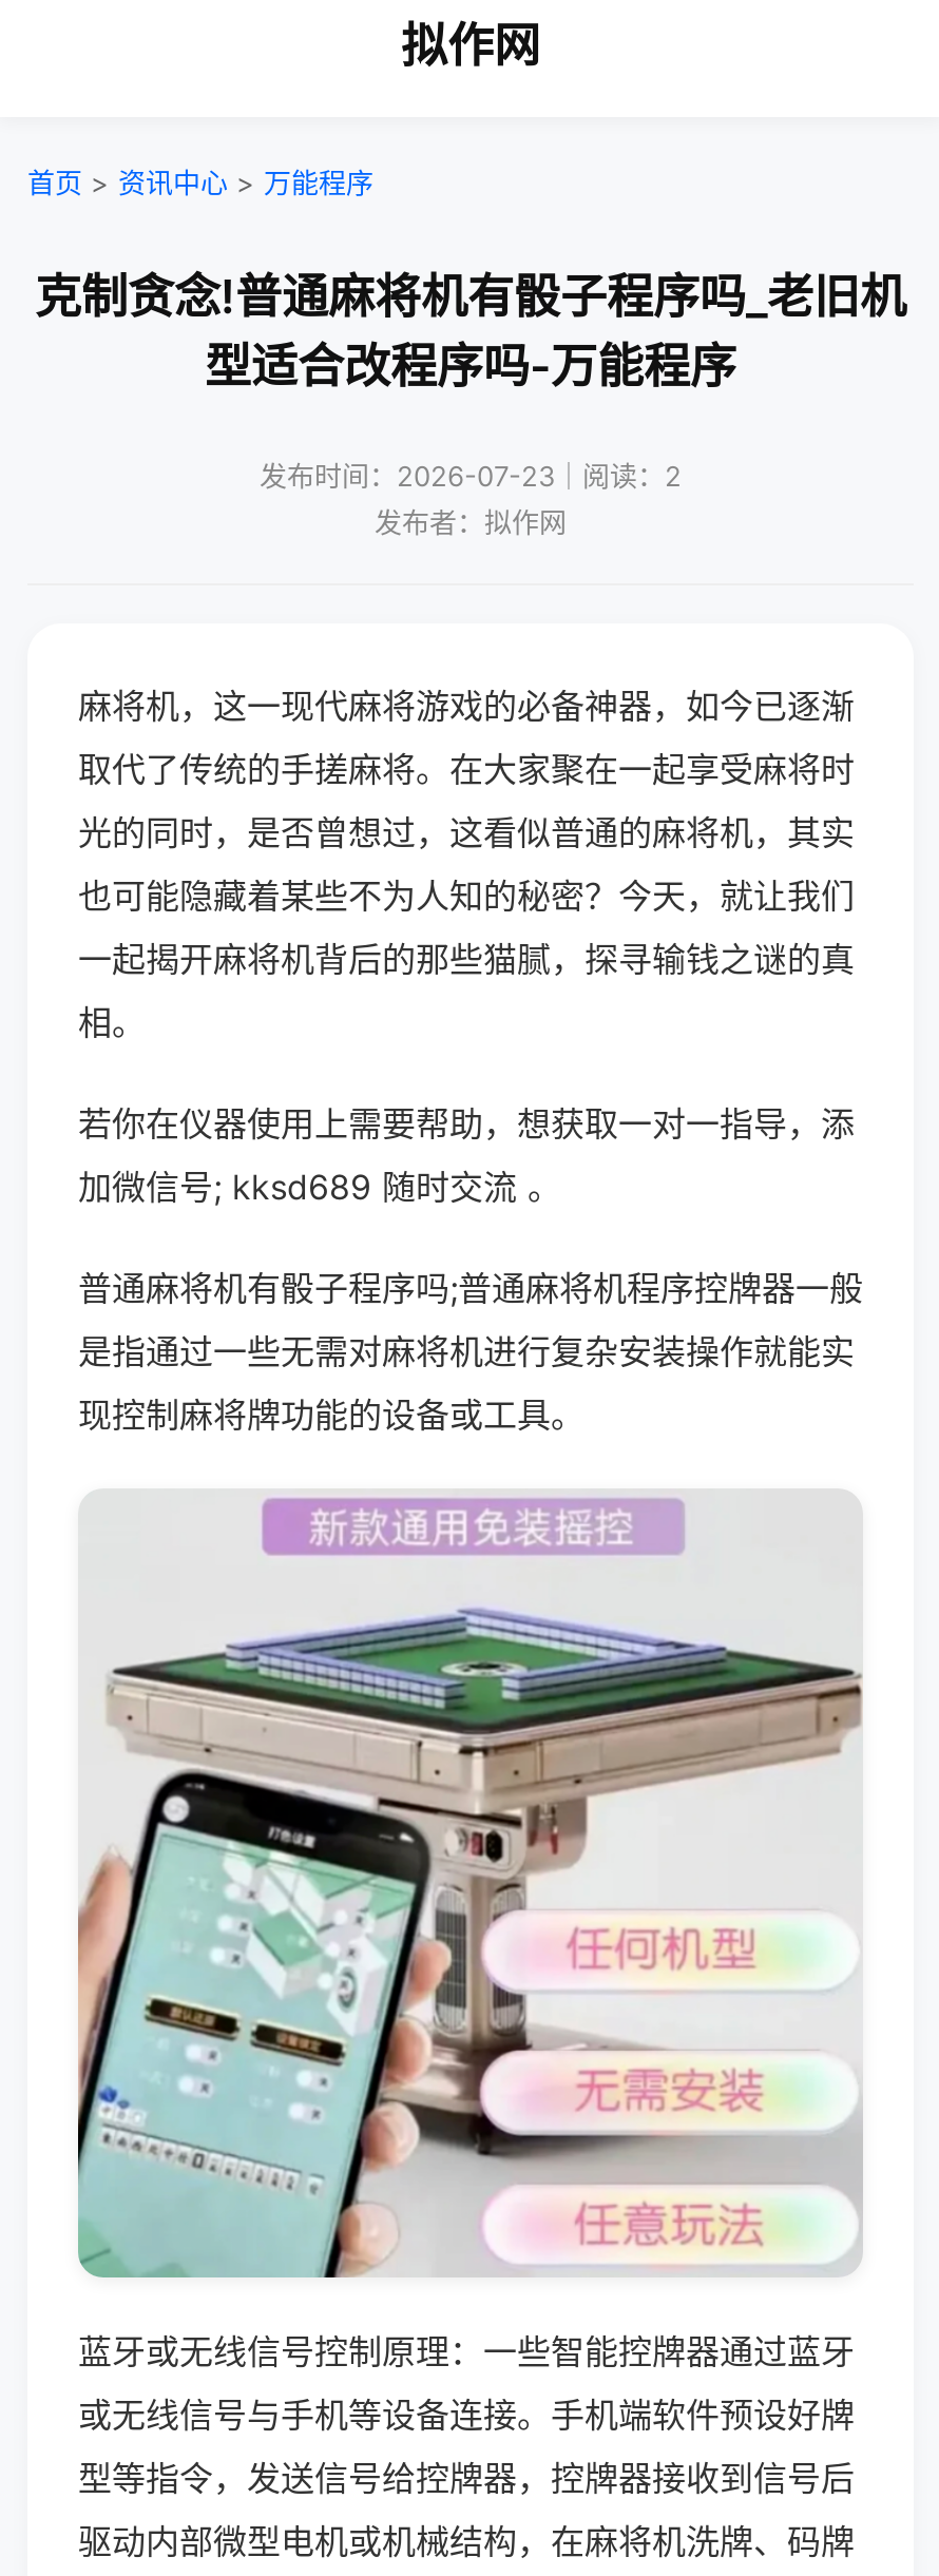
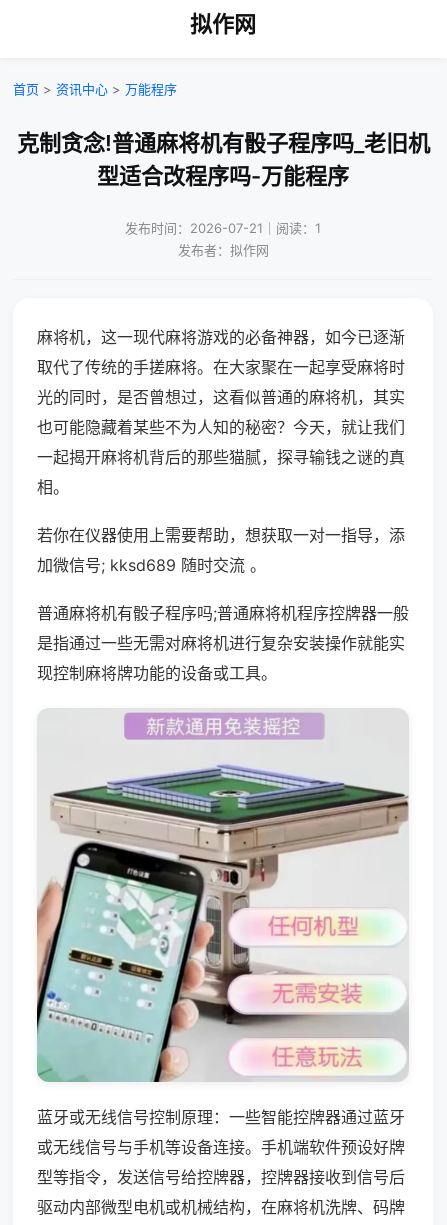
[260,459,682,493] 发布时间：2026-07-23｜阅读：2 -> [125,220,321,236] 发布时间：2026-07-21｜阅读：1

